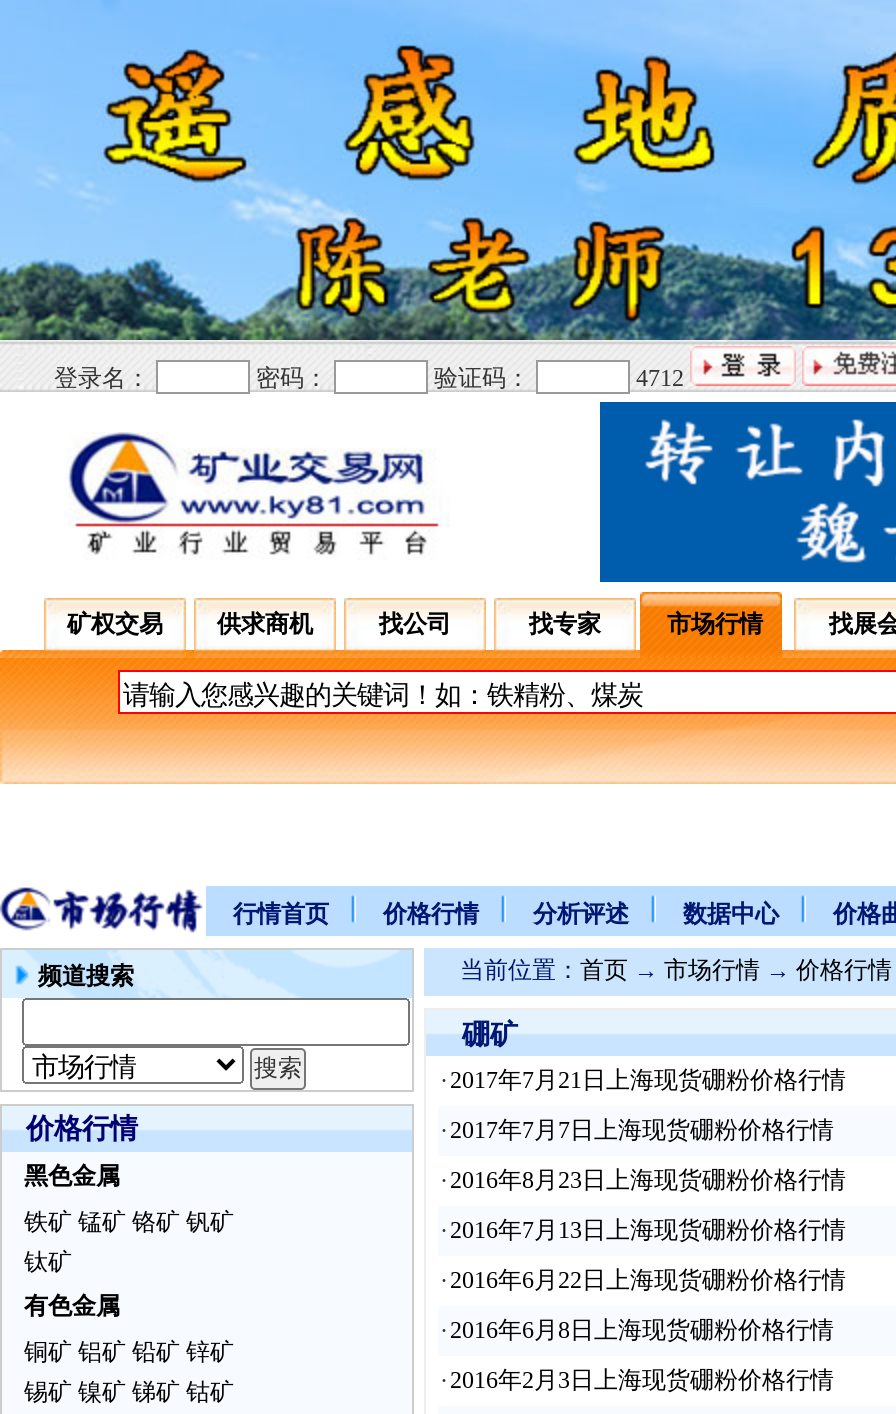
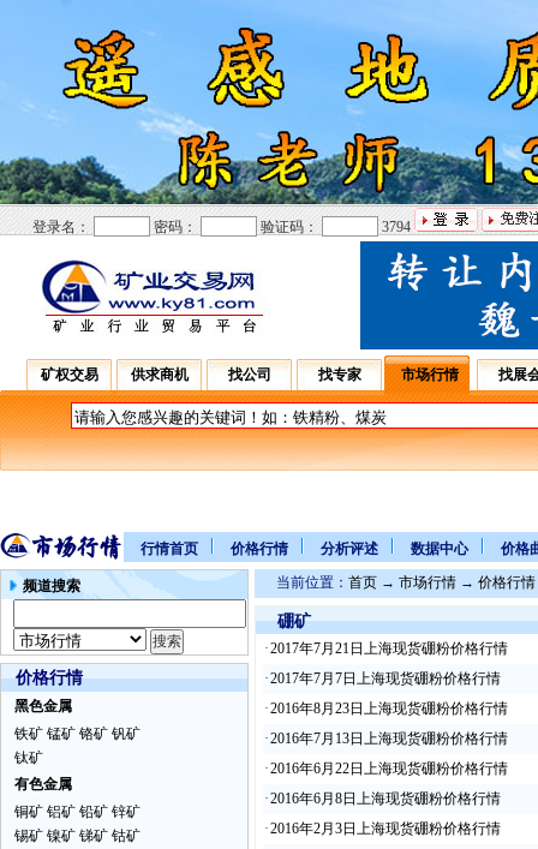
[630,364,690,392] 4712 -> [378,219,414,235] 3794

